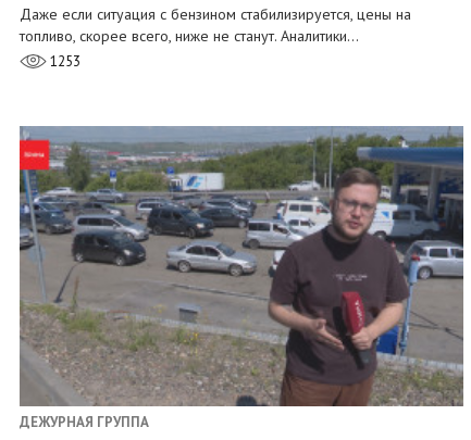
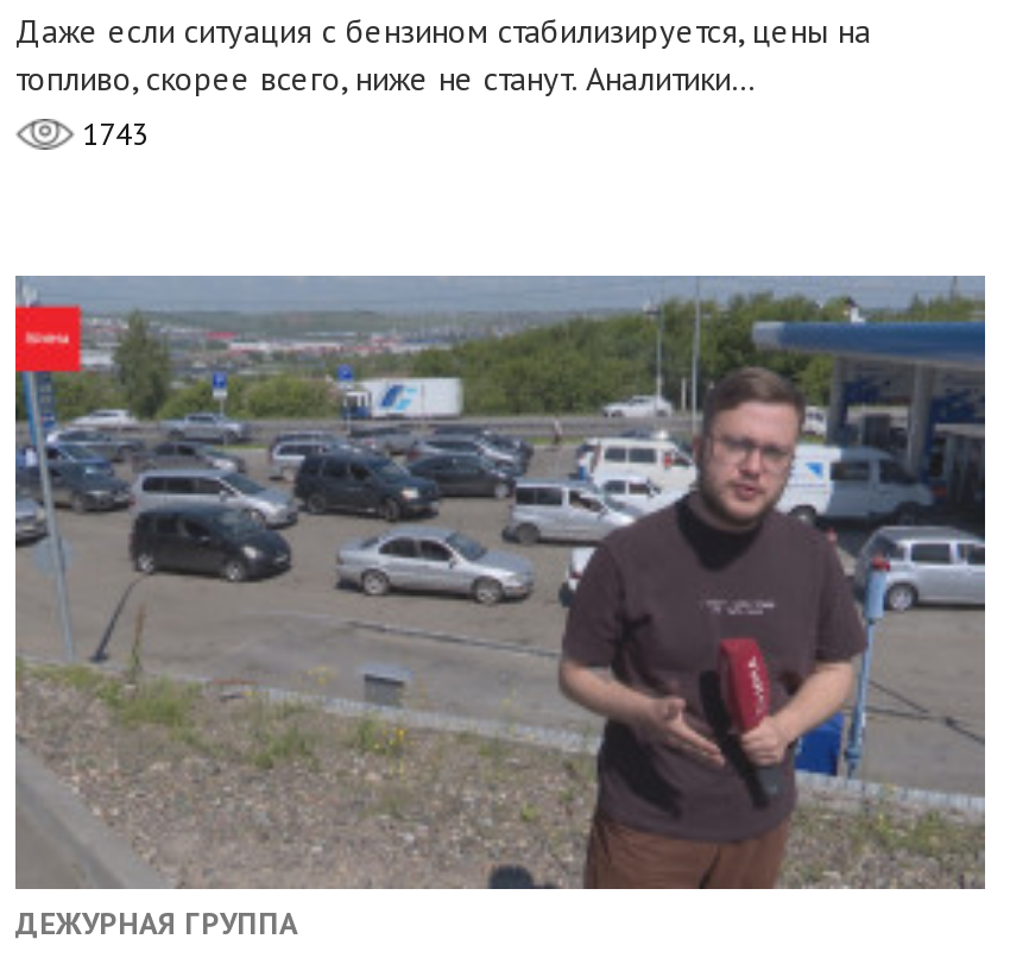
[47,52,80,70] 1253 -> [75,113,149,154] 1743

